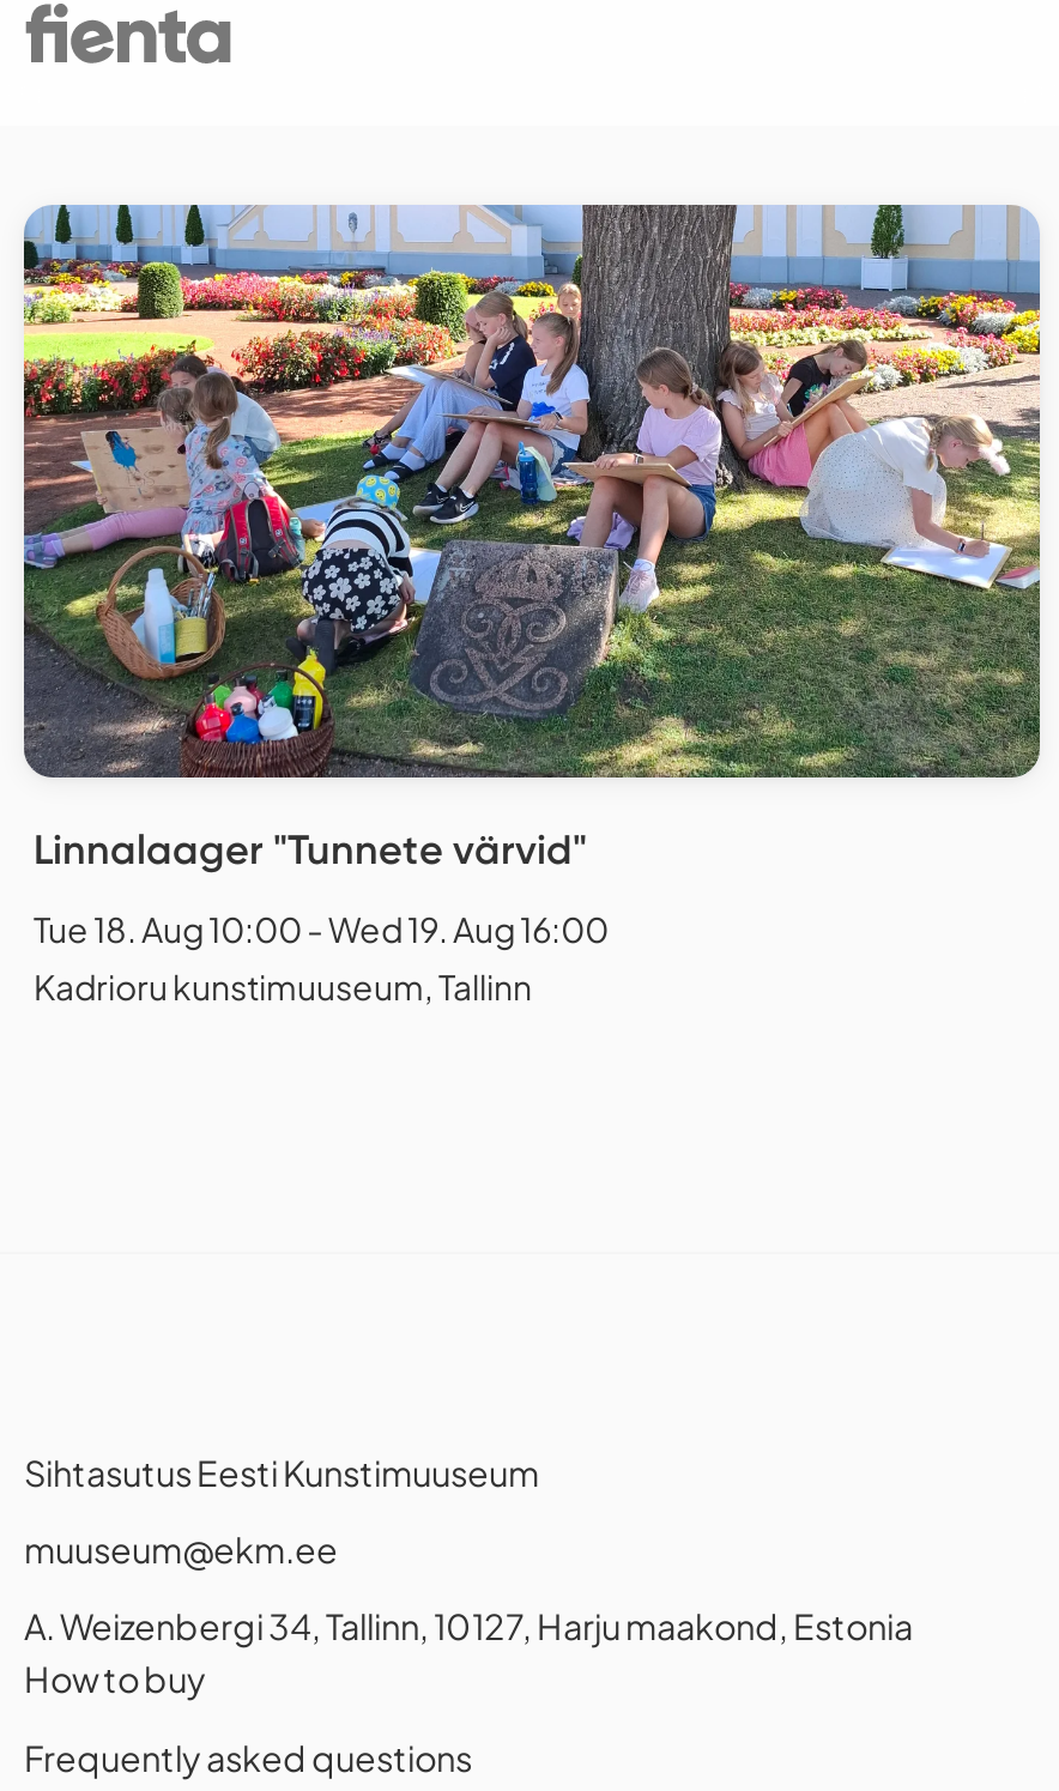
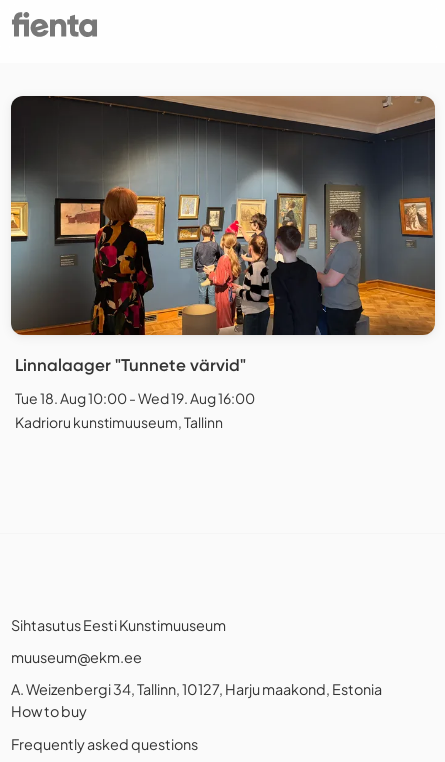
[22,202,1042,780] [image] -> [10,95,436,336] [image]

